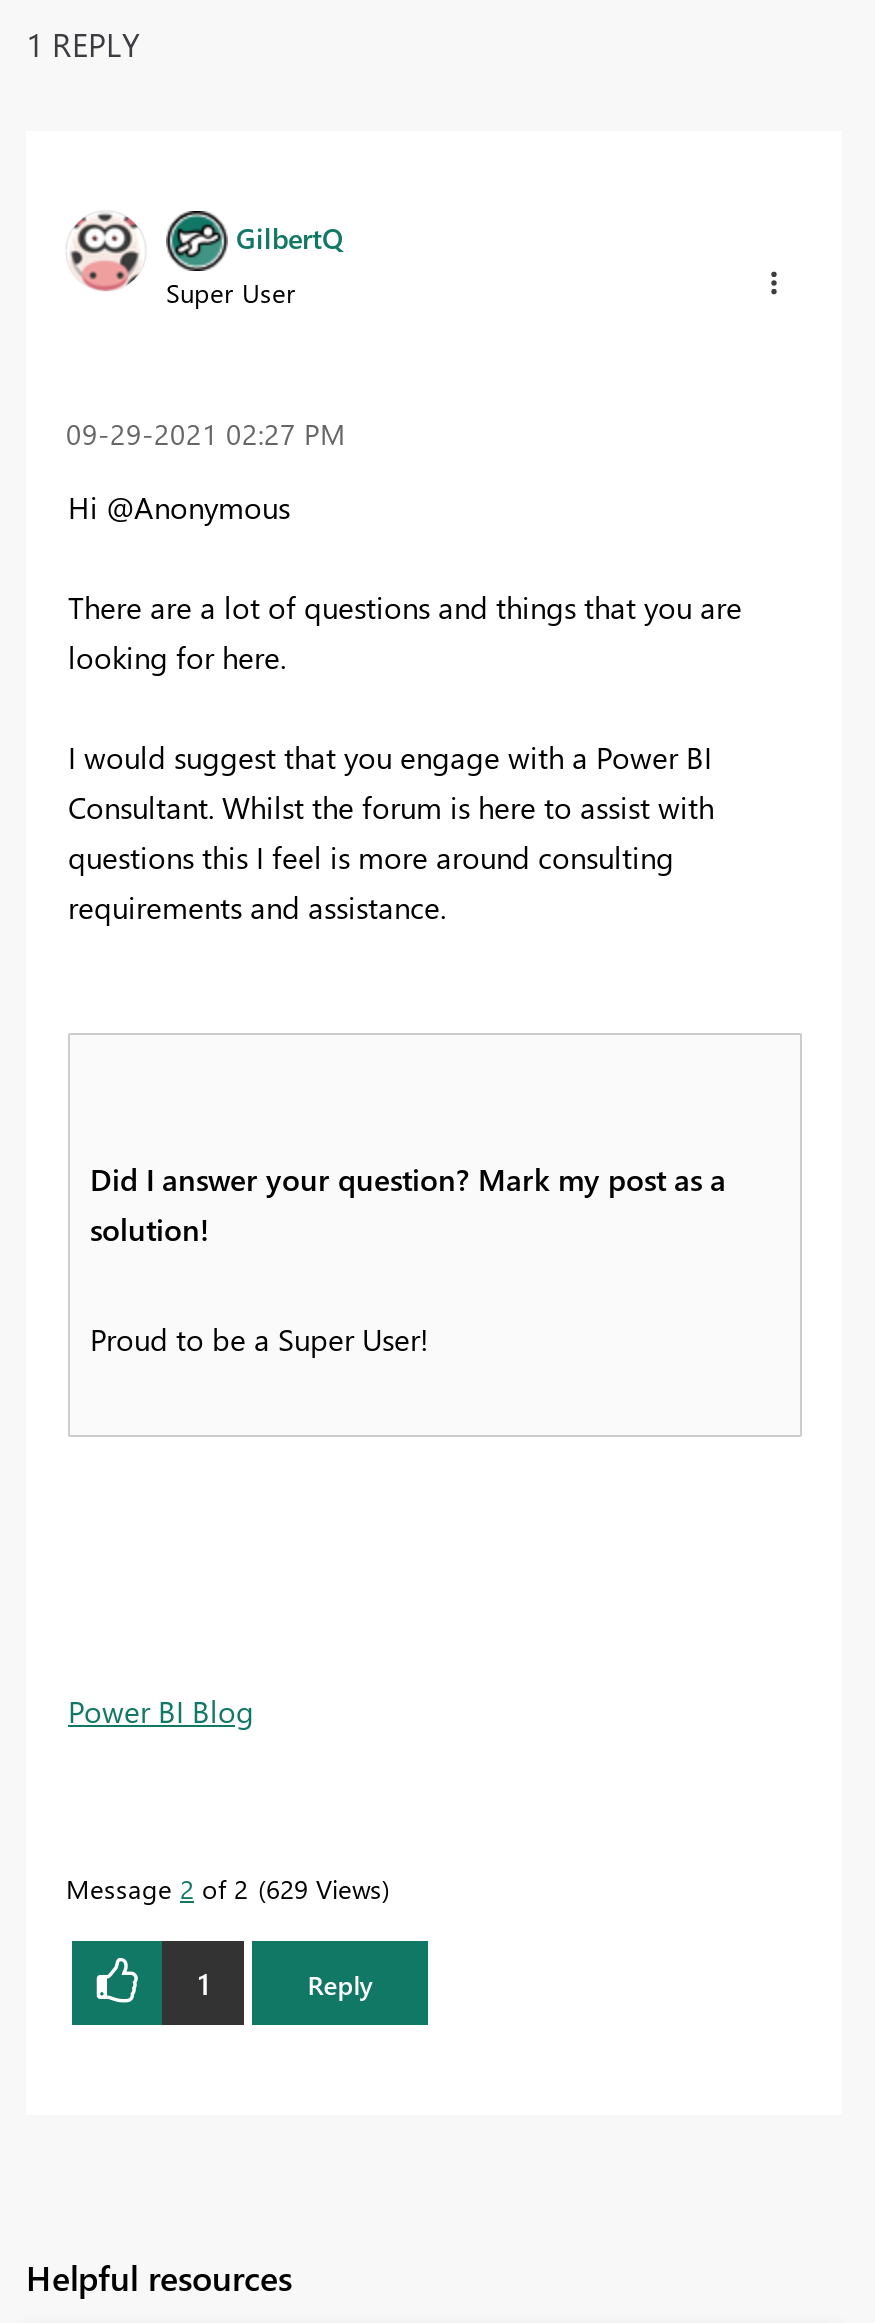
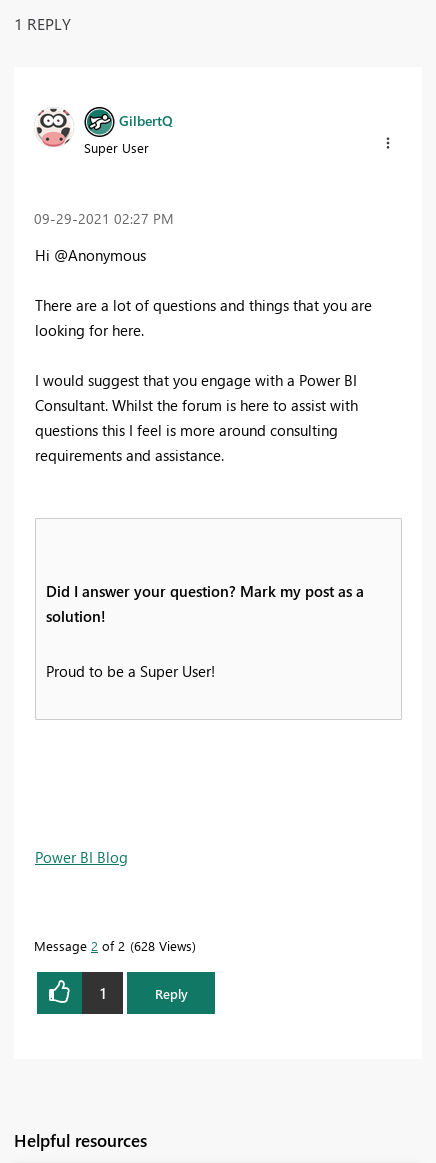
[66,1871,382,1905] Message 2 of 2 629 Views -> [34,937,192,954] Message 2 of 2 628 Views

